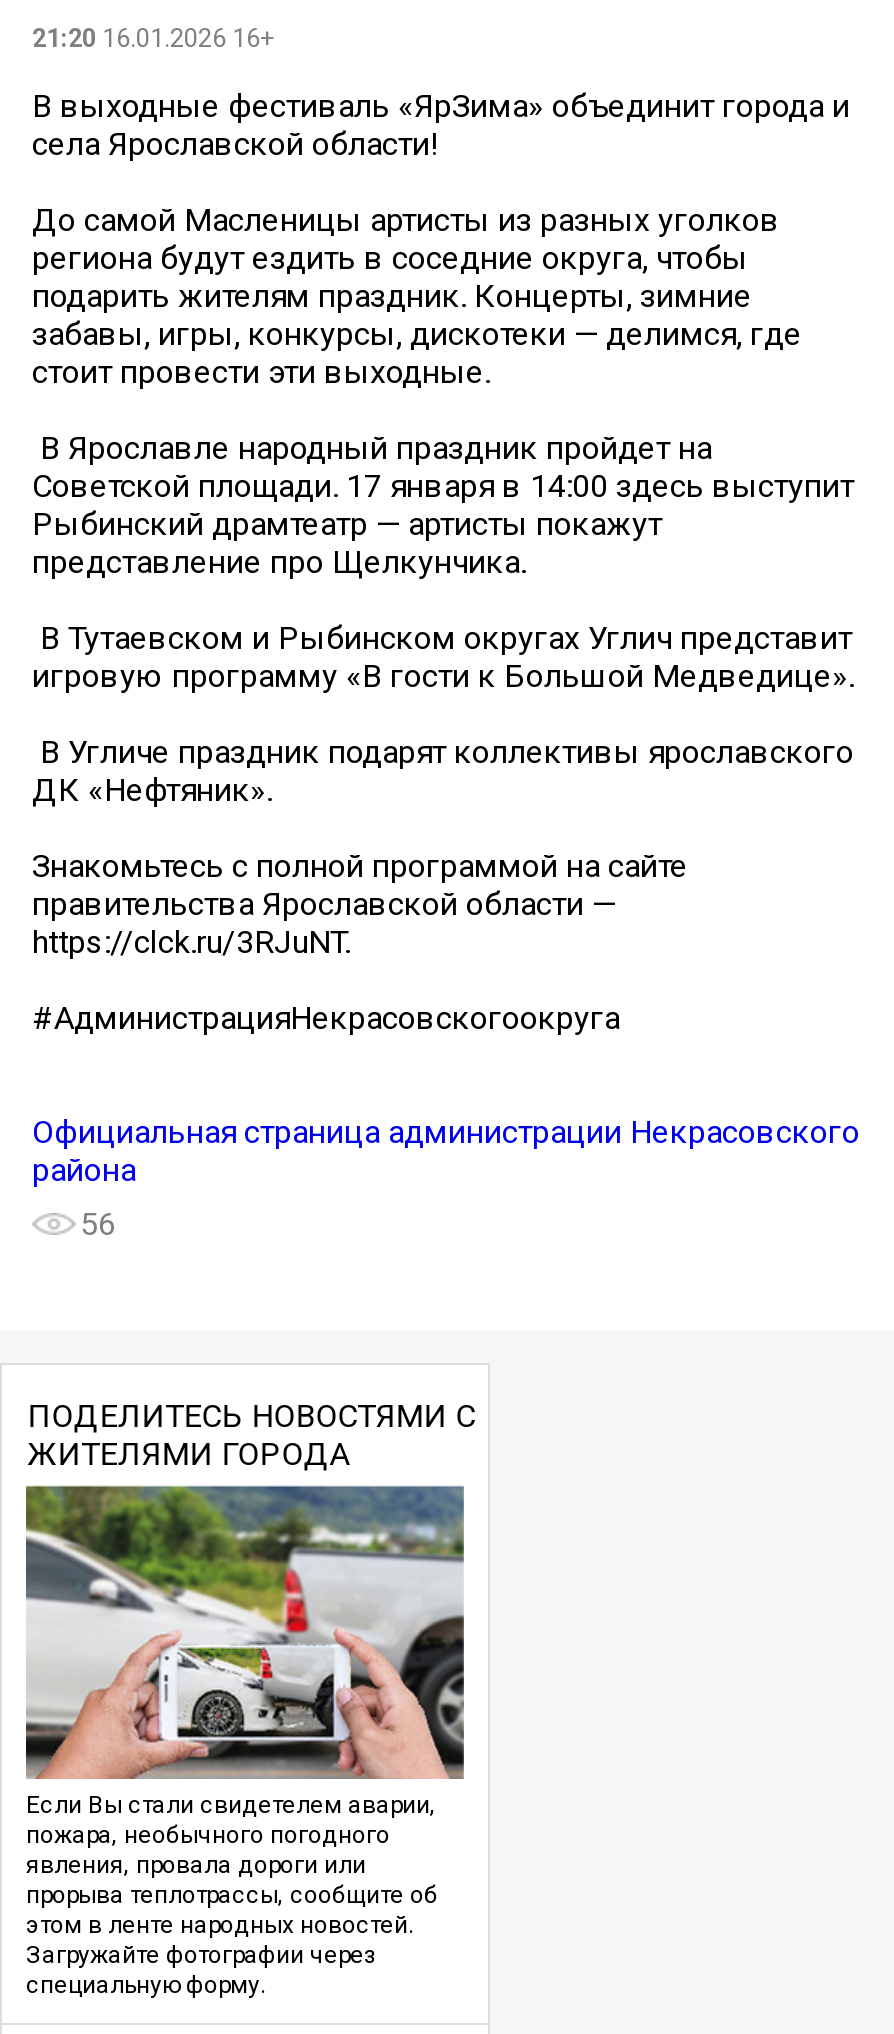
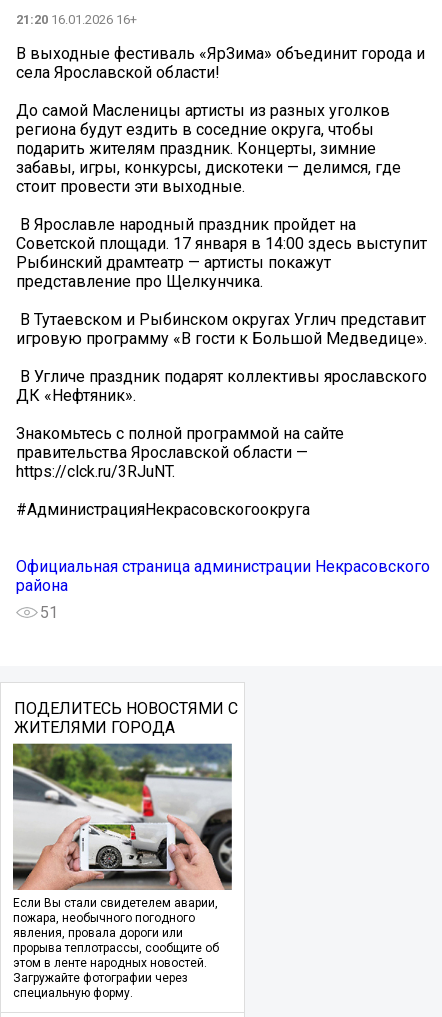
[80,1205,116,1243] 56 -> [40,603,58,622] 51

